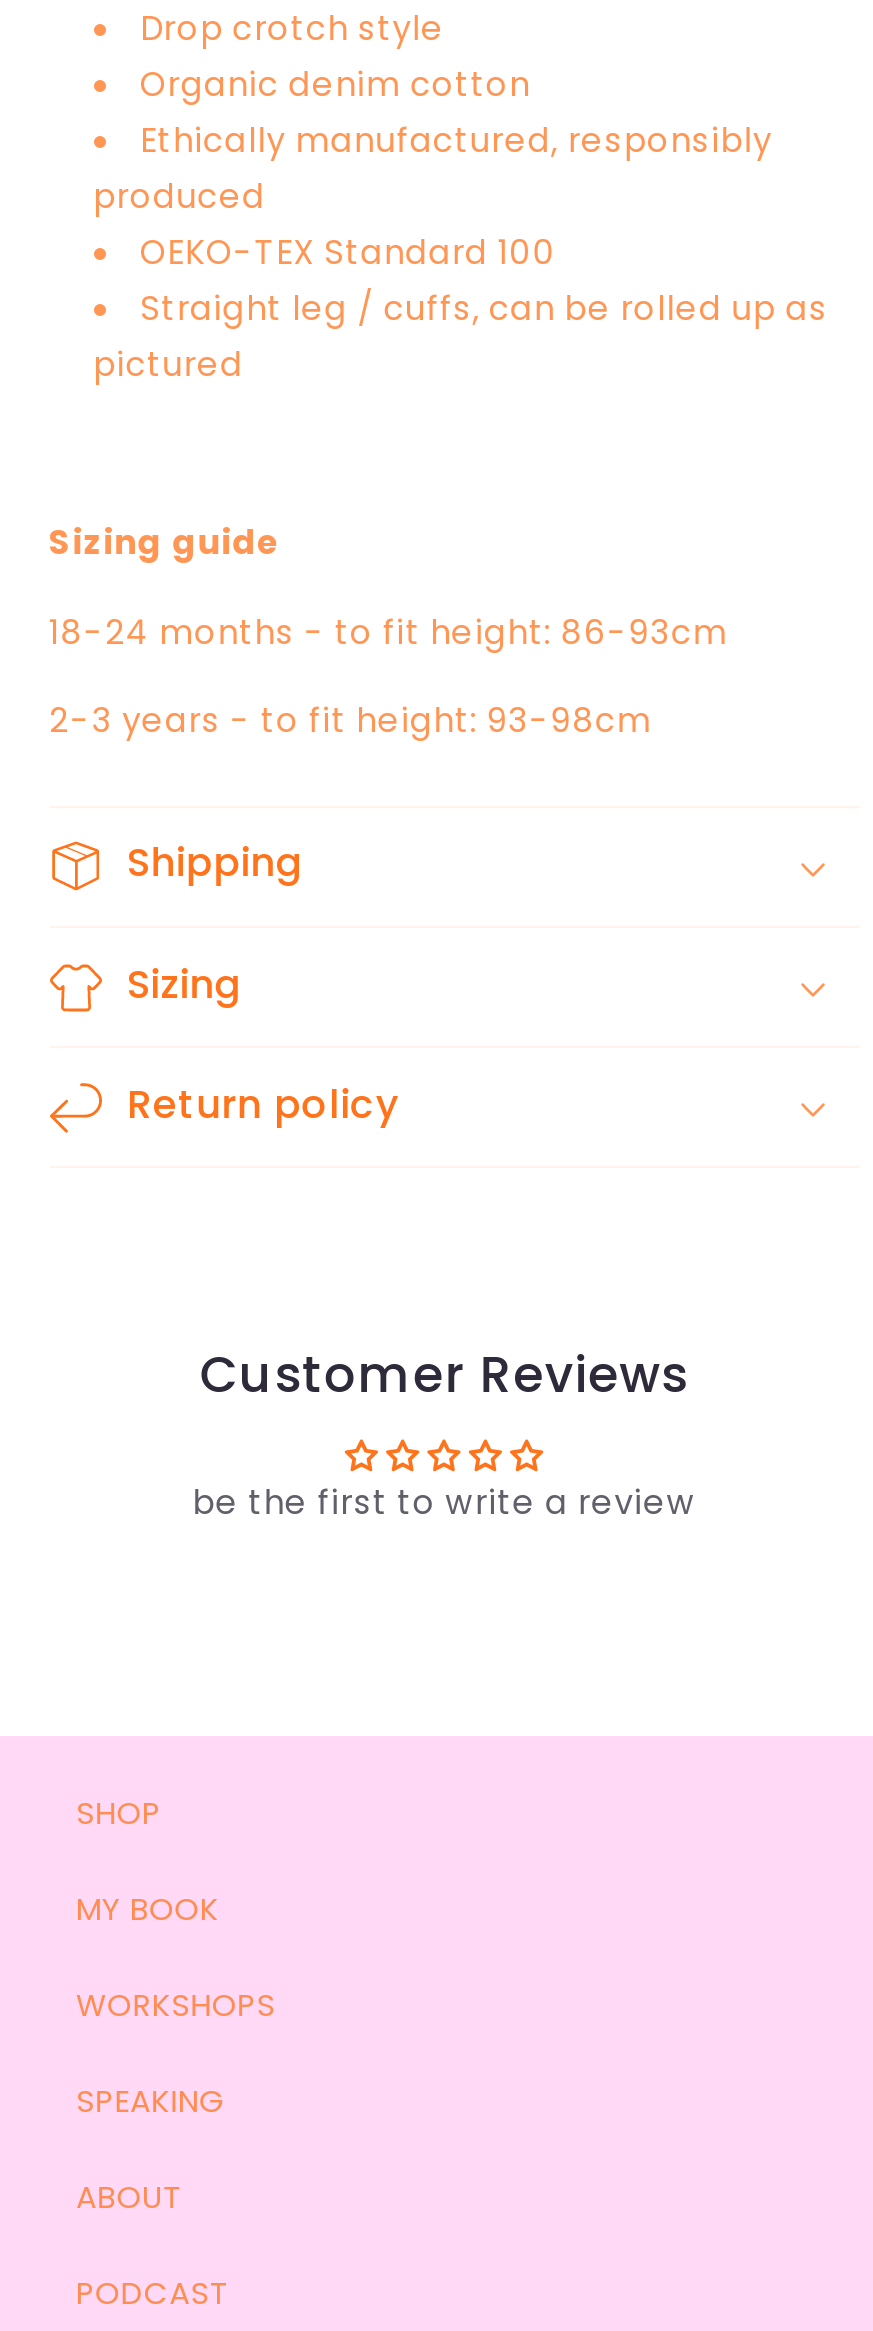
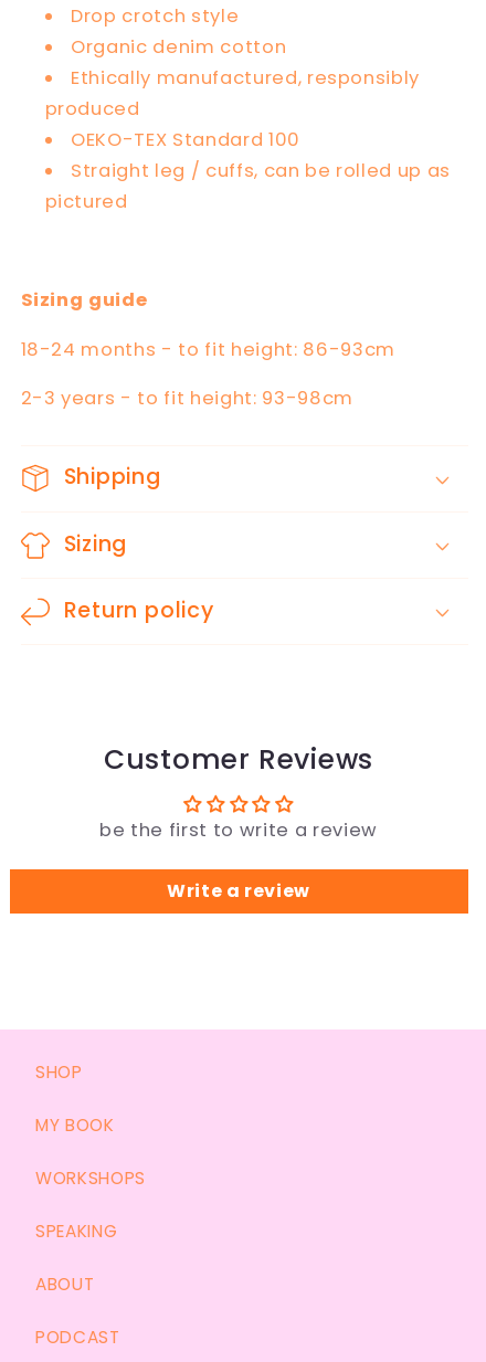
none -> [167,878,310,903] Write a review

